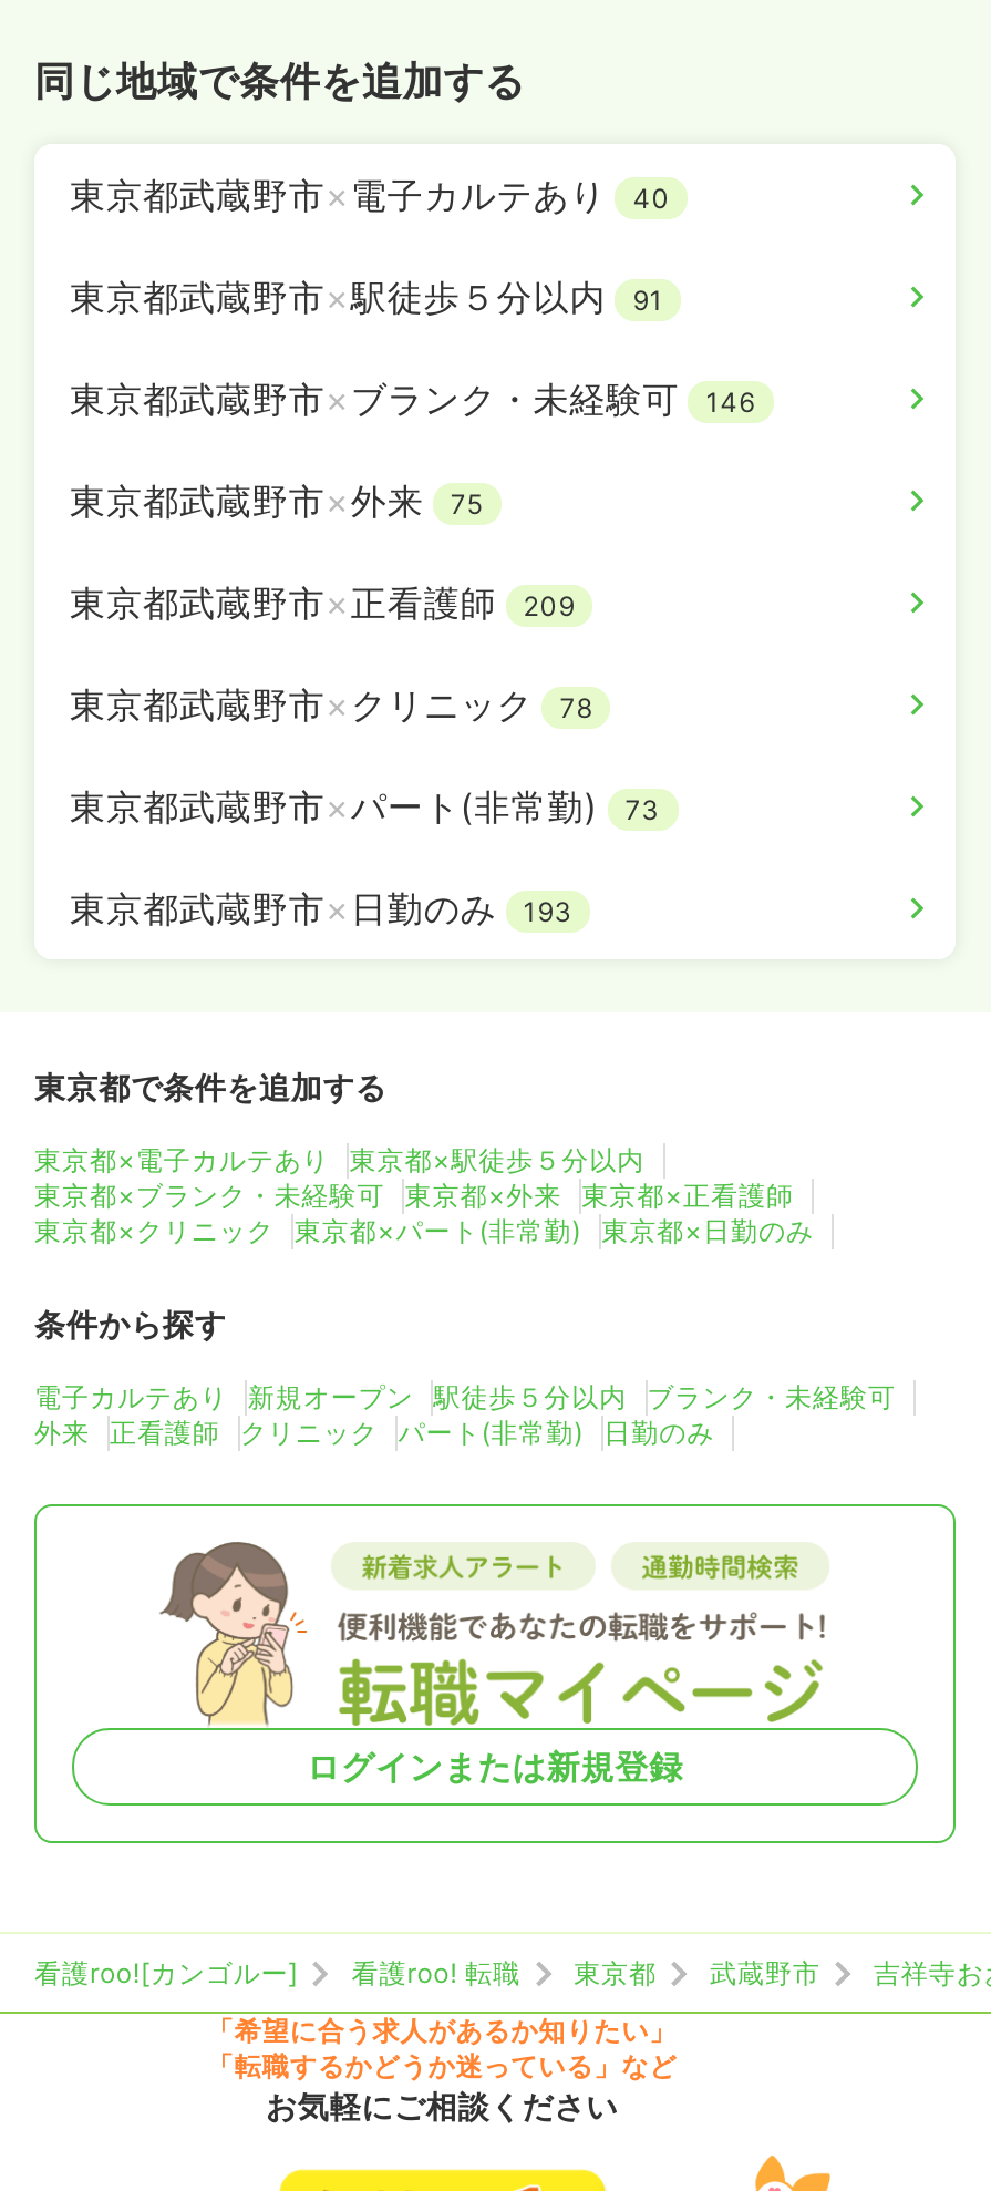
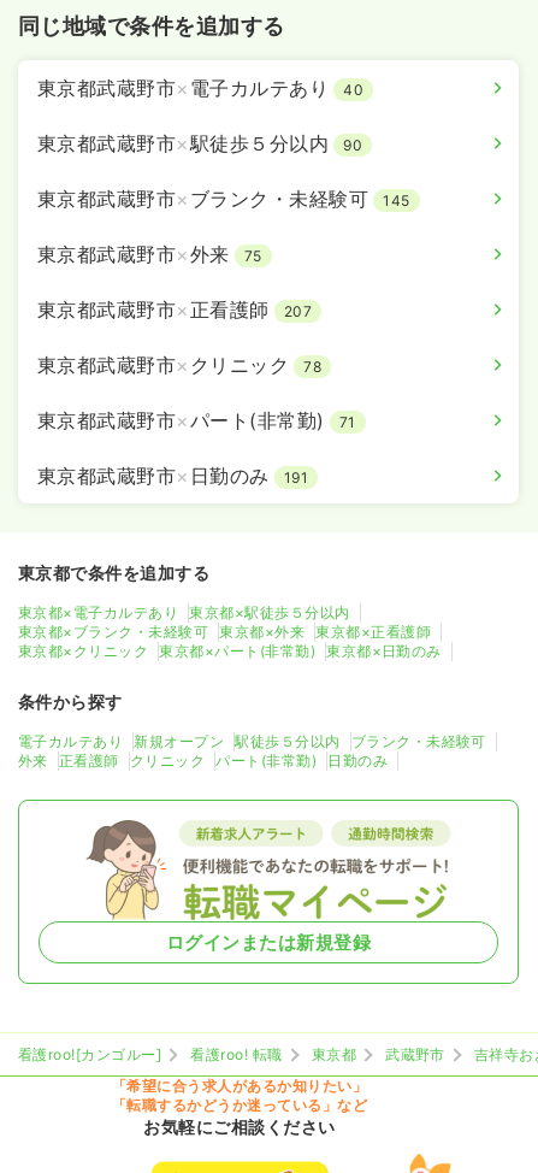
[70,275,664,320] 東京都武蔵野市×駅徒歩５分以内 91 -> [37,132,363,156] 東京都武蔵野市×駅徒歩５分以内 90
[70,377,755,422] 東京都武蔵野市×ブランク・未経験可 146 -> [37,187,410,211] 東京都武蔵野市×ブランク・未経験可 145
[70,581,575,625] 東京都武蔵野市×正看護師 209 -> [37,298,312,322] 東京都武蔵野市×正看護師 207
[70,785,660,829] 東京都武蔵野市×パート(非常勤) 73 -> [37,409,356,433] 東京都武蔵野市×パート(非常勤) 71
[70,887,573,931] 東京都武蔵野市×日勤のみ 193 -> [37,464,308,488] 東京都武蔵野市×日勤のみ 191

